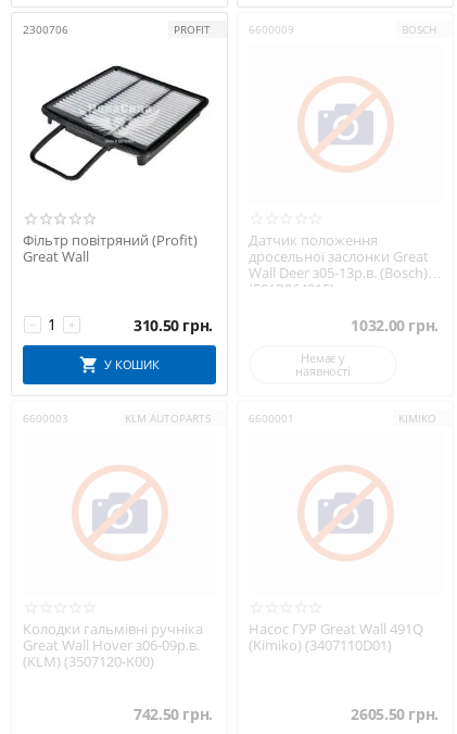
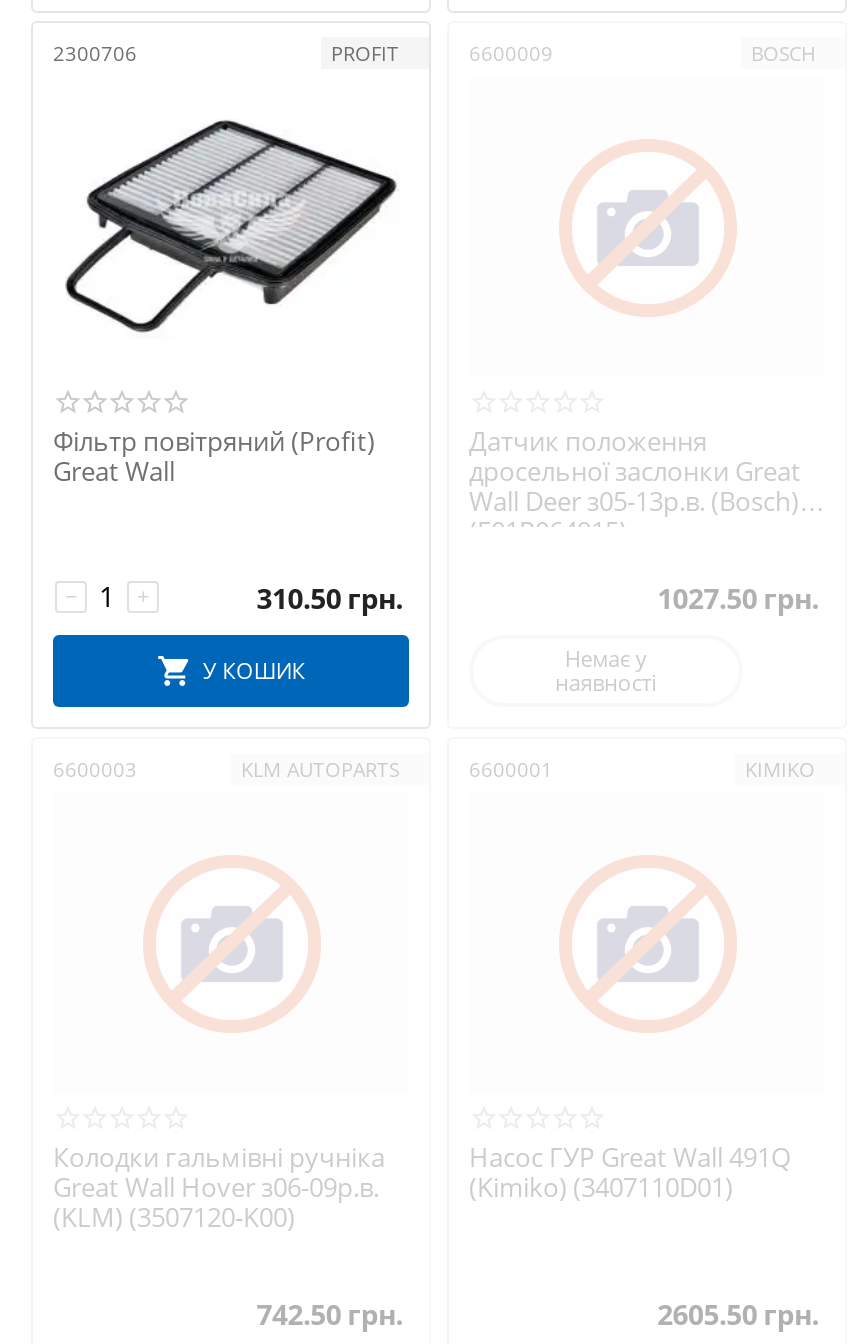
[351,315,439,335] 1032.00 грн. -> [657,579,819,617] 1027.50 грн.

